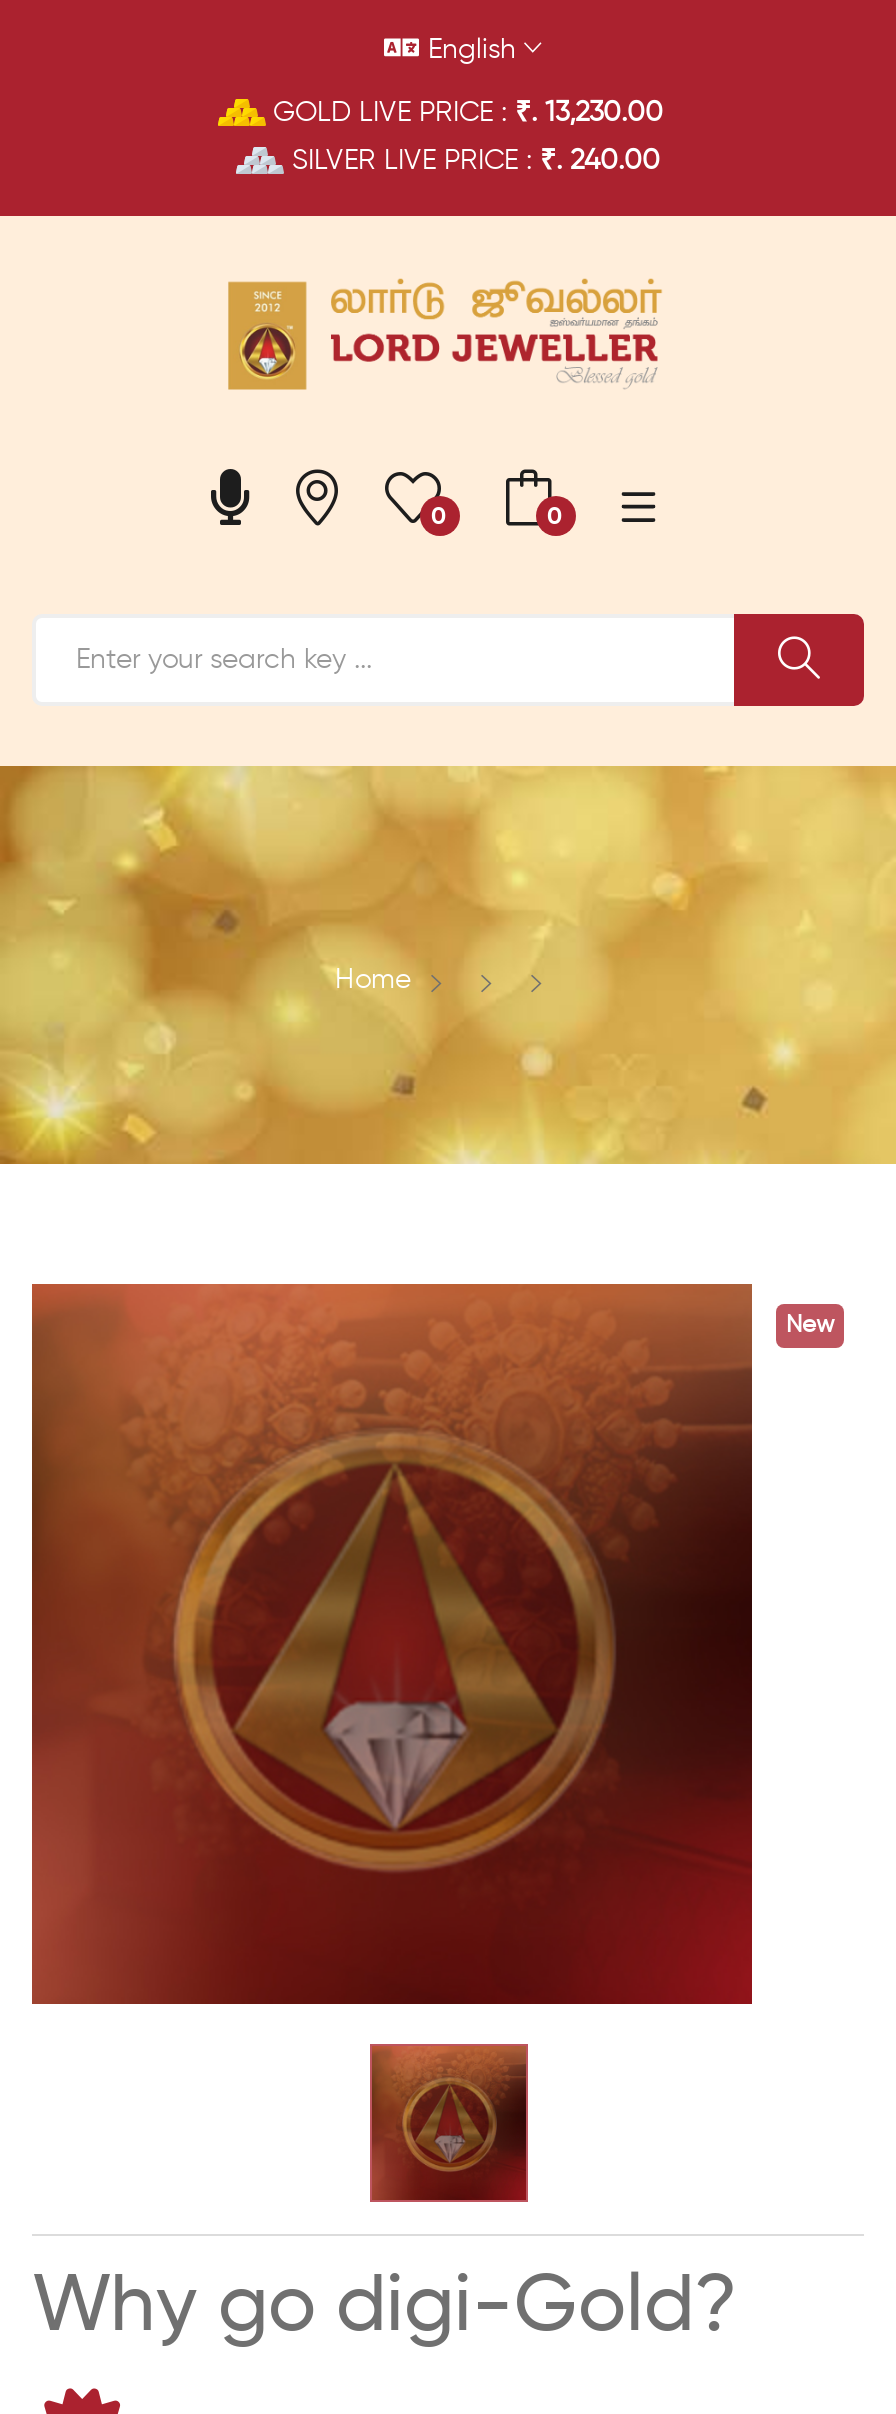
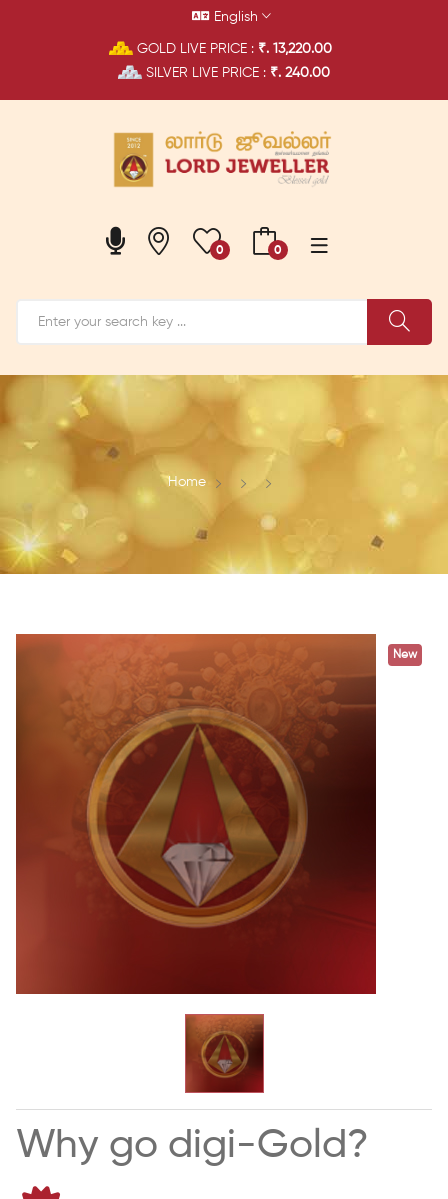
[265,99,663,127] GOLD LIVE PRICE : ₹. 13,230.00 -> [132,41,331,55] GOLD LIVE PRICE : ₹. 13,220.00

